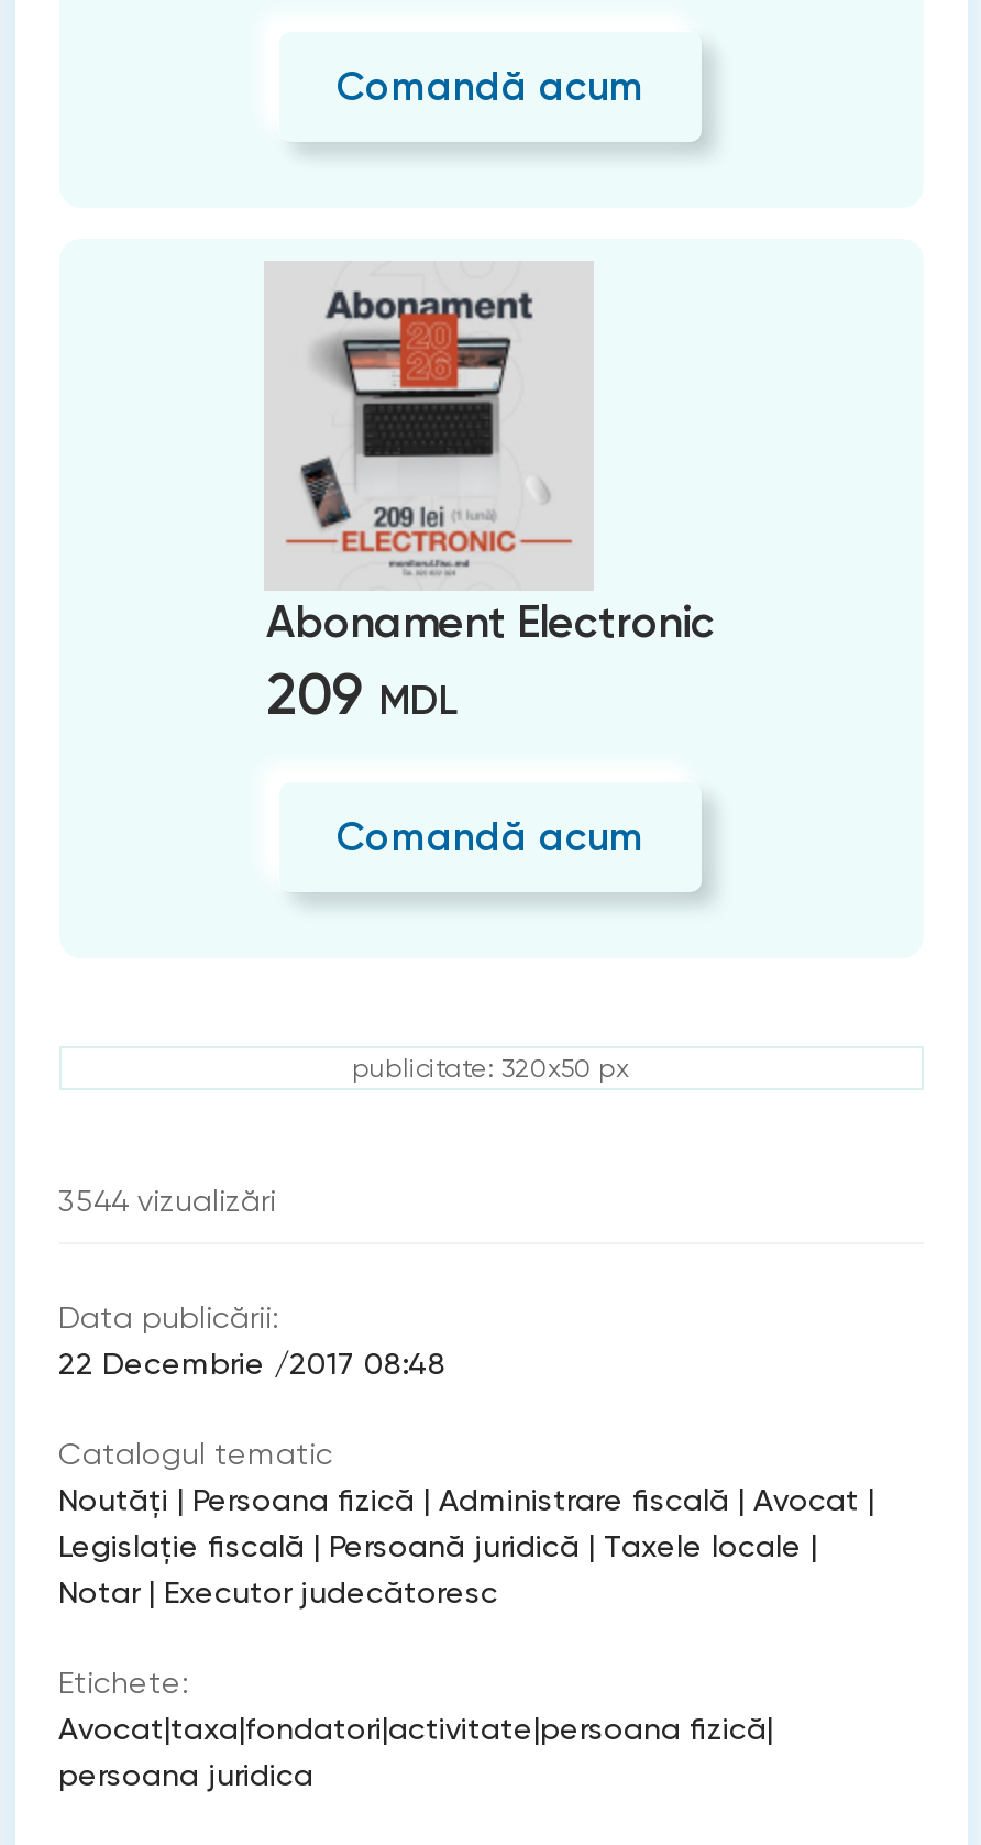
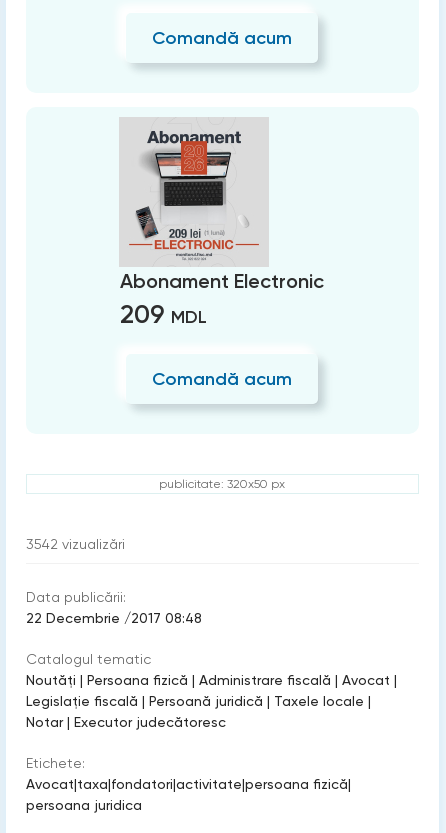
[58,1183,276,1218] 3544 vizualizări -> [25,536,124,552] 3542 vizualizări

